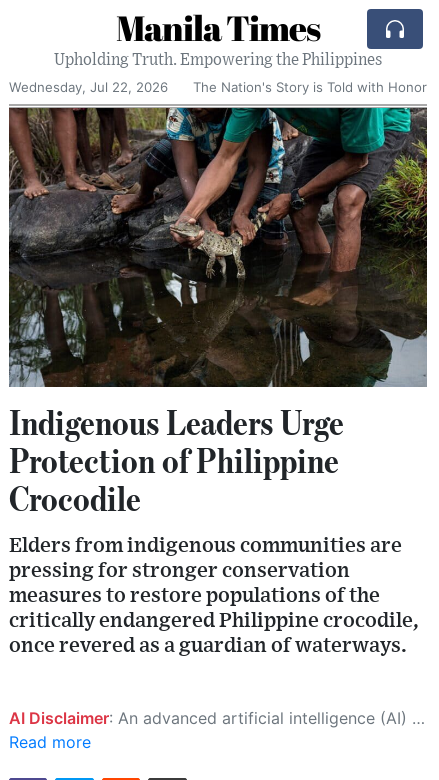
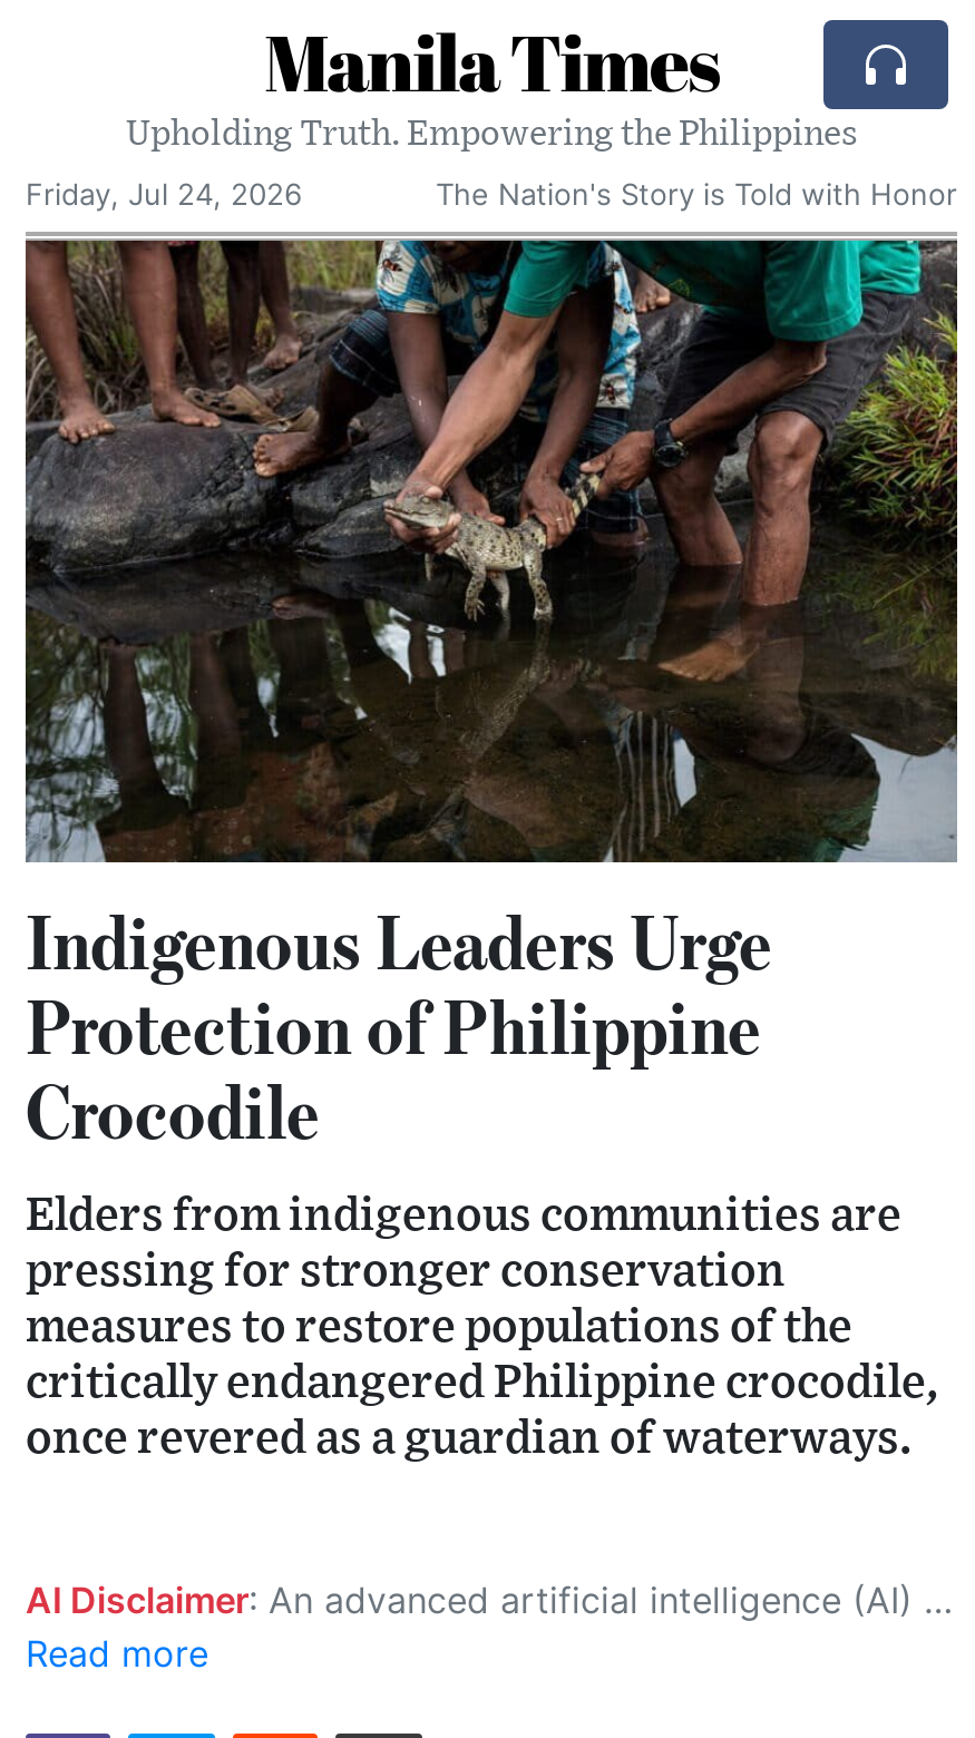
[9,79,168,95] Wednesday, Jul 22, 2026 -> [26,176,302,212] Friday, Jul 24, 2026

